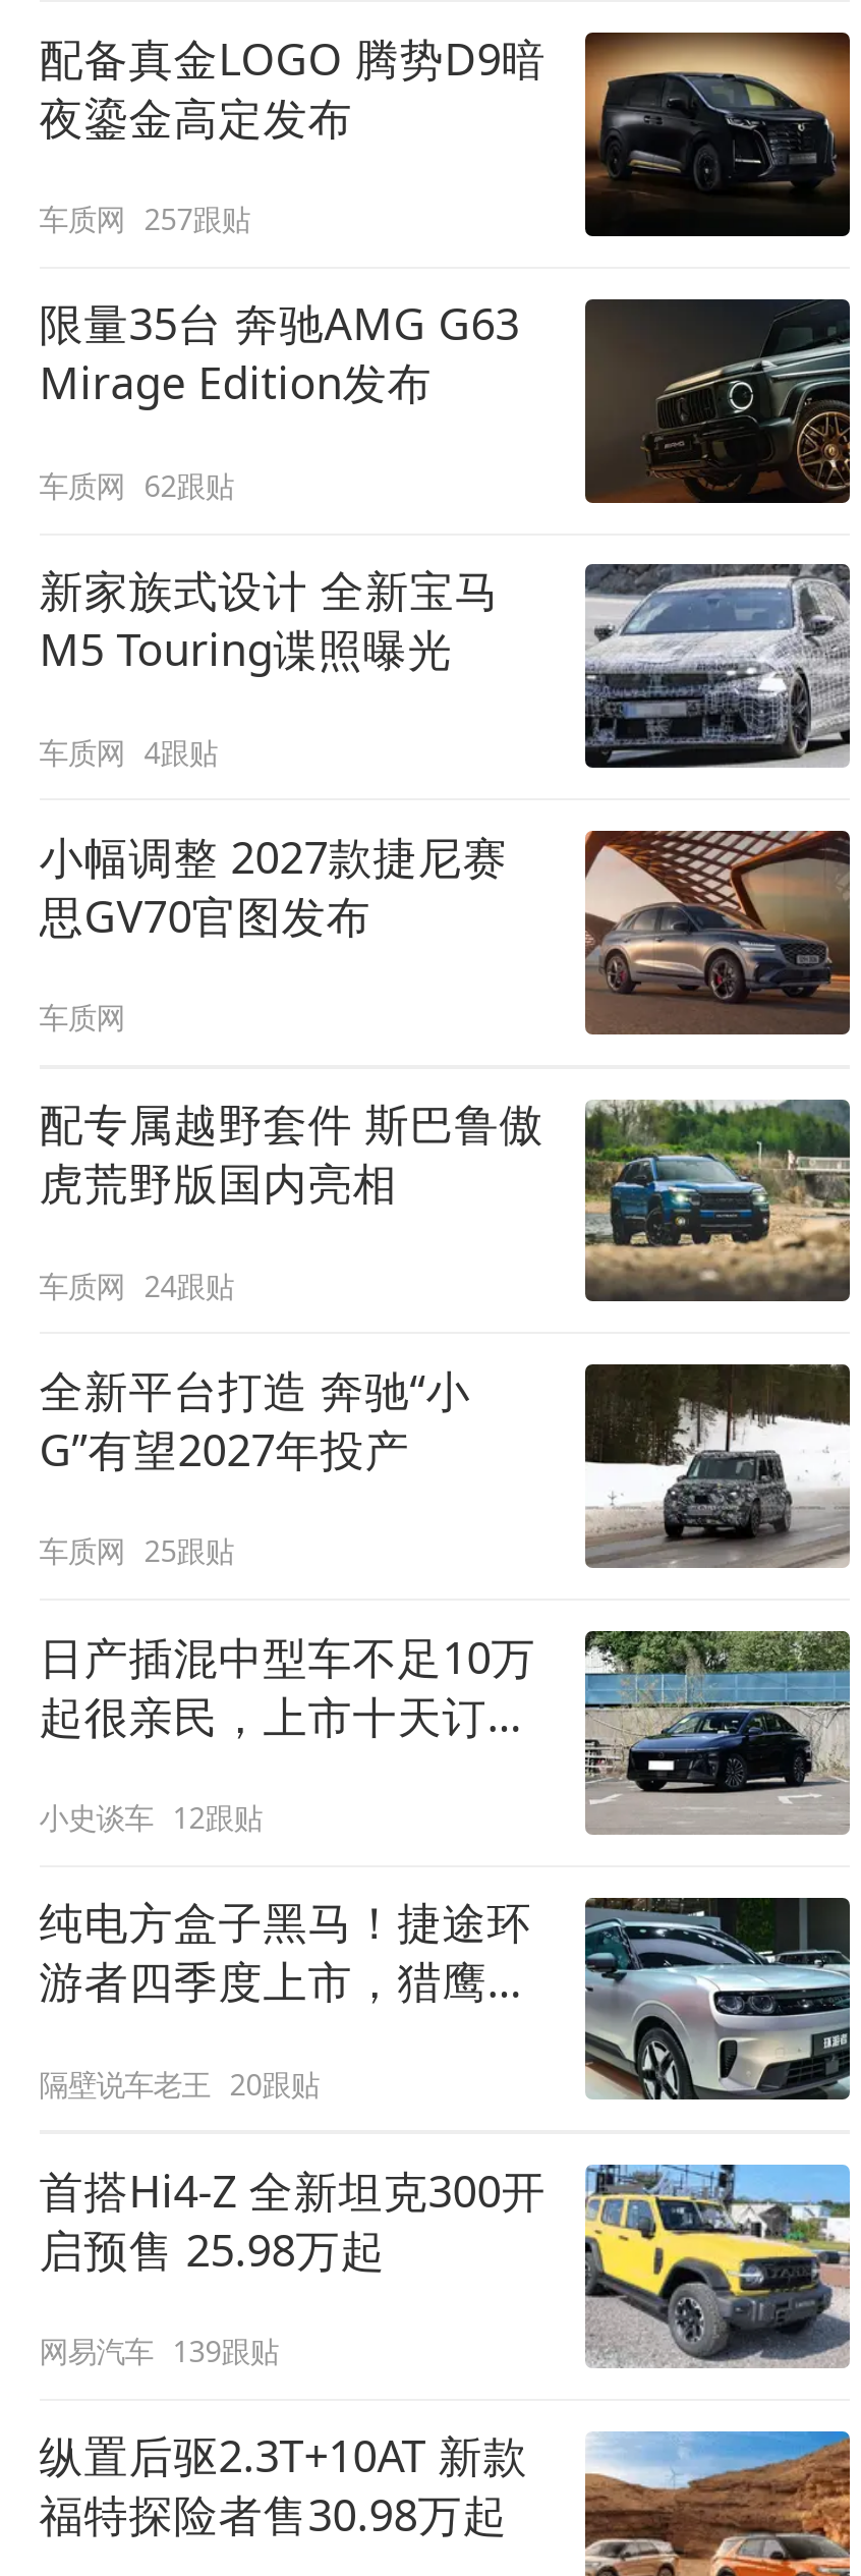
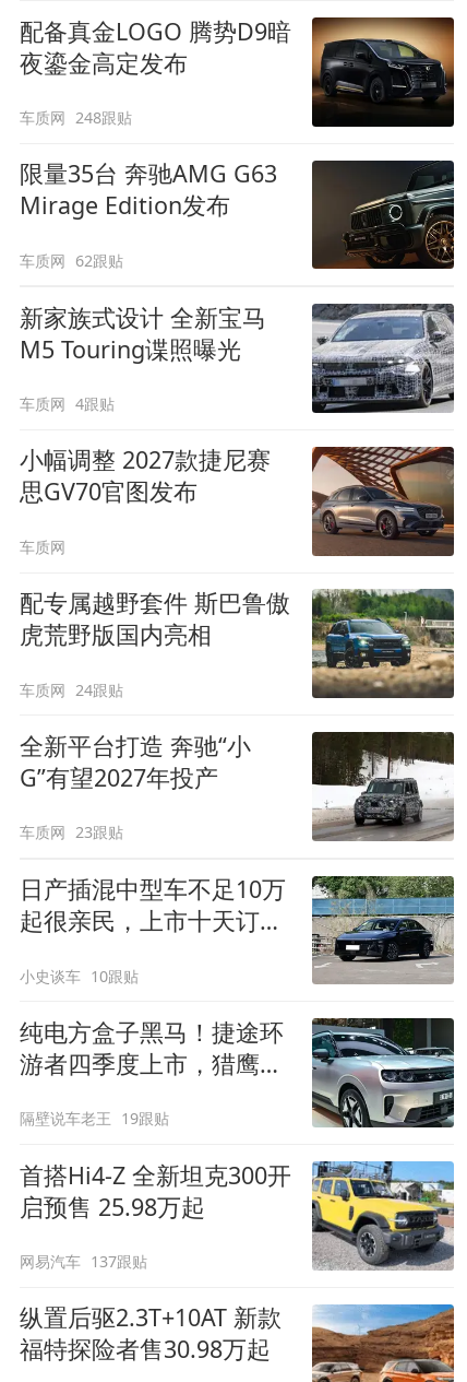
[39,200,250,239] 车质网 257跟贴 -> [19,107,132,128] 车质网 248跟贴
[39,1532,234,1570] 车质网 25跟贴 -> [19,822,124,843] 车质网 23跟贴
[39,1798,262,1836] 小史谈车 12跟贴 -> [19,966,139,986] 小史谈车 10跟贴
[39,2064,319,2102] 隔壁说车老王 20跟贴 -> [19,1108,169,1129] 隔壁说车老王 19跟贴
[39,2332,278,2370] 网易汽车 139跟贴 -> [19,1251,148,1272] 网易汽车 137跟贴

